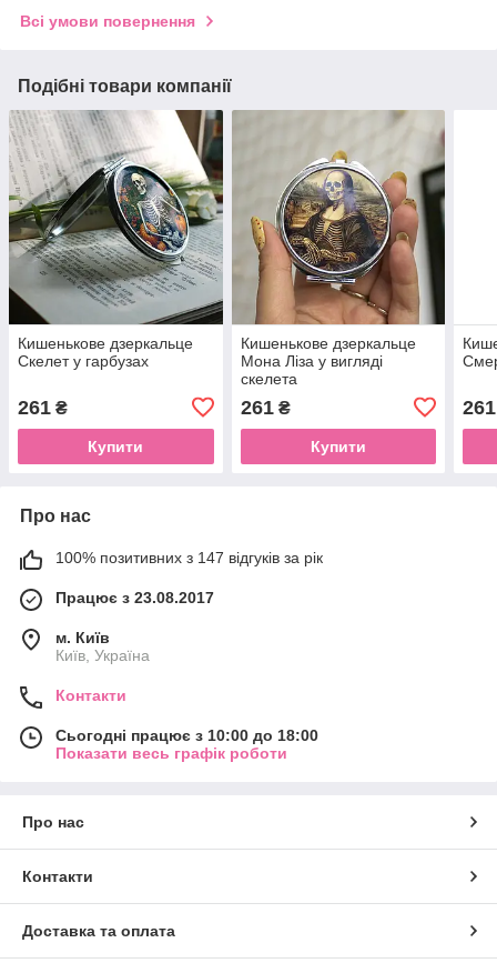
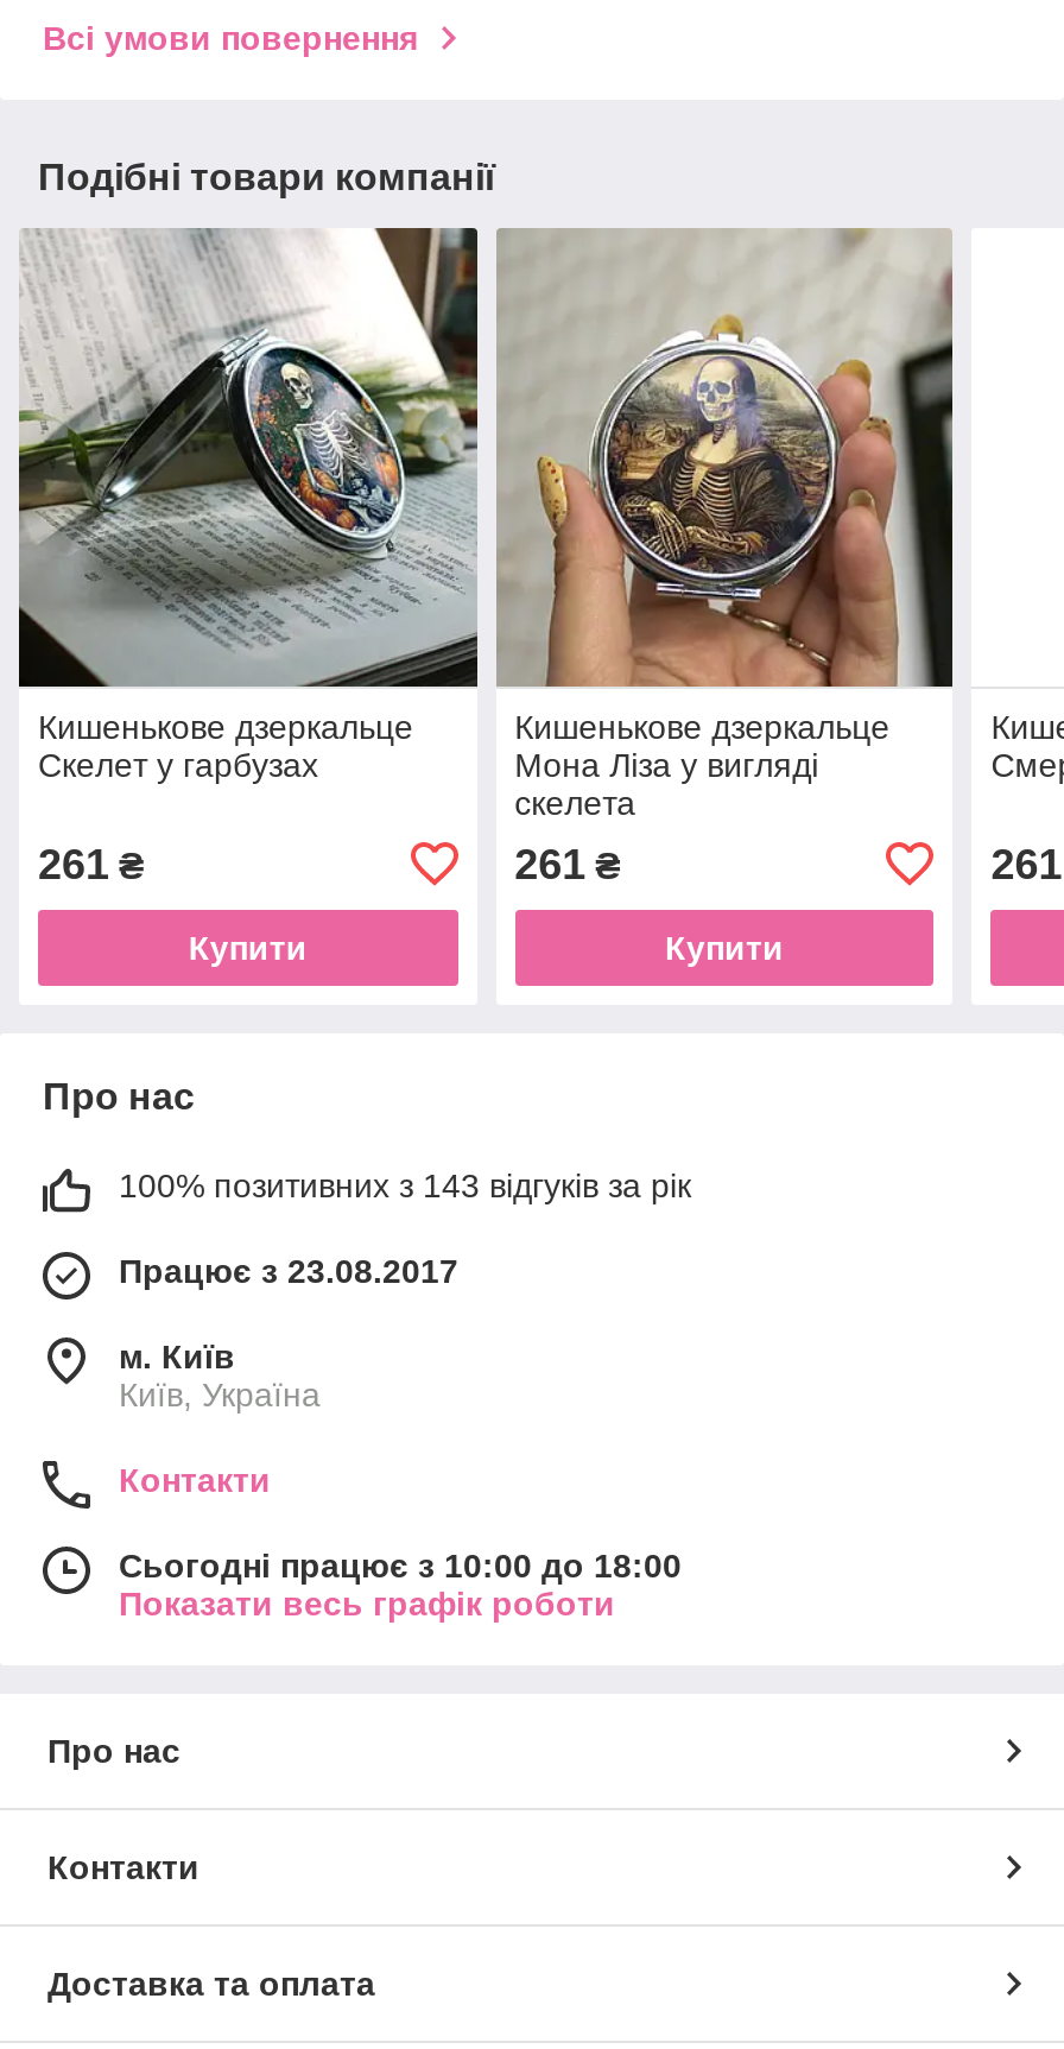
[55,548,323,566] 100% позитивних з 147 відгуків за рік -> [119,1165,691,1203] 100% позитивних з 143 відгуків за рік

